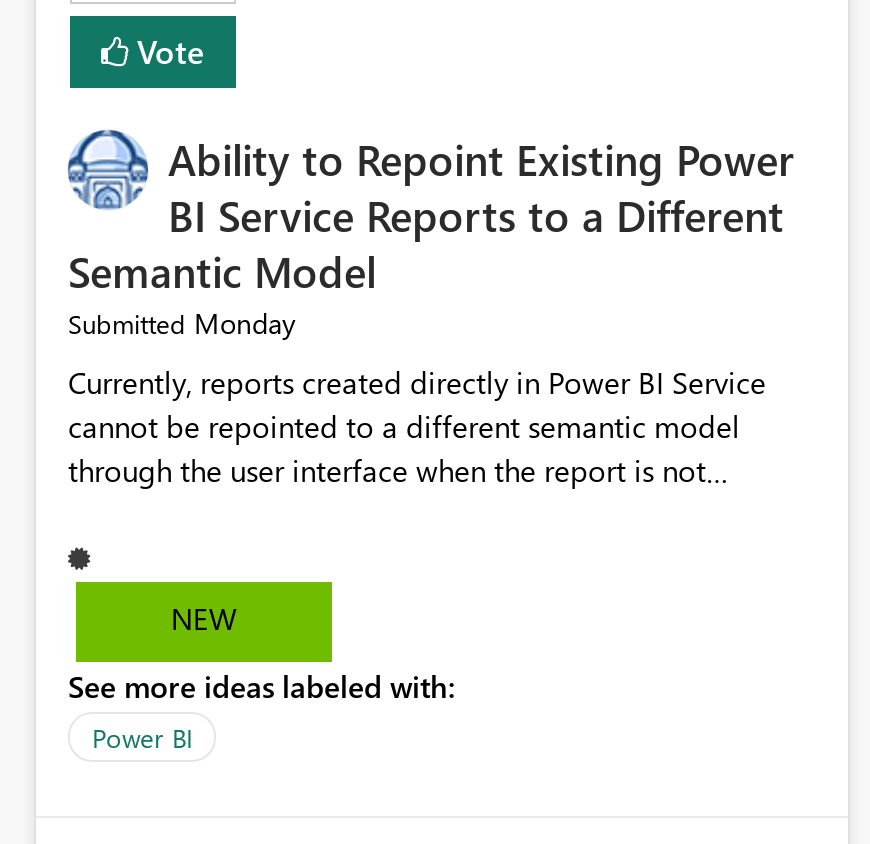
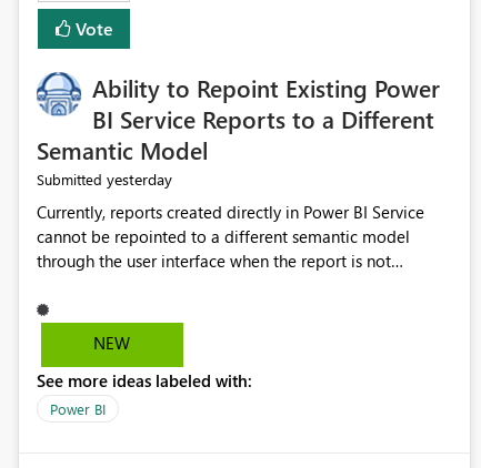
[68,305,296,343] Submitted Monday -> [37,169,172,190] Submitted yesterday

